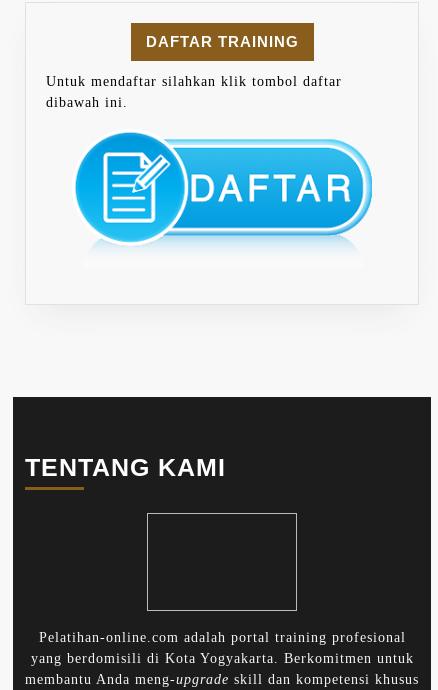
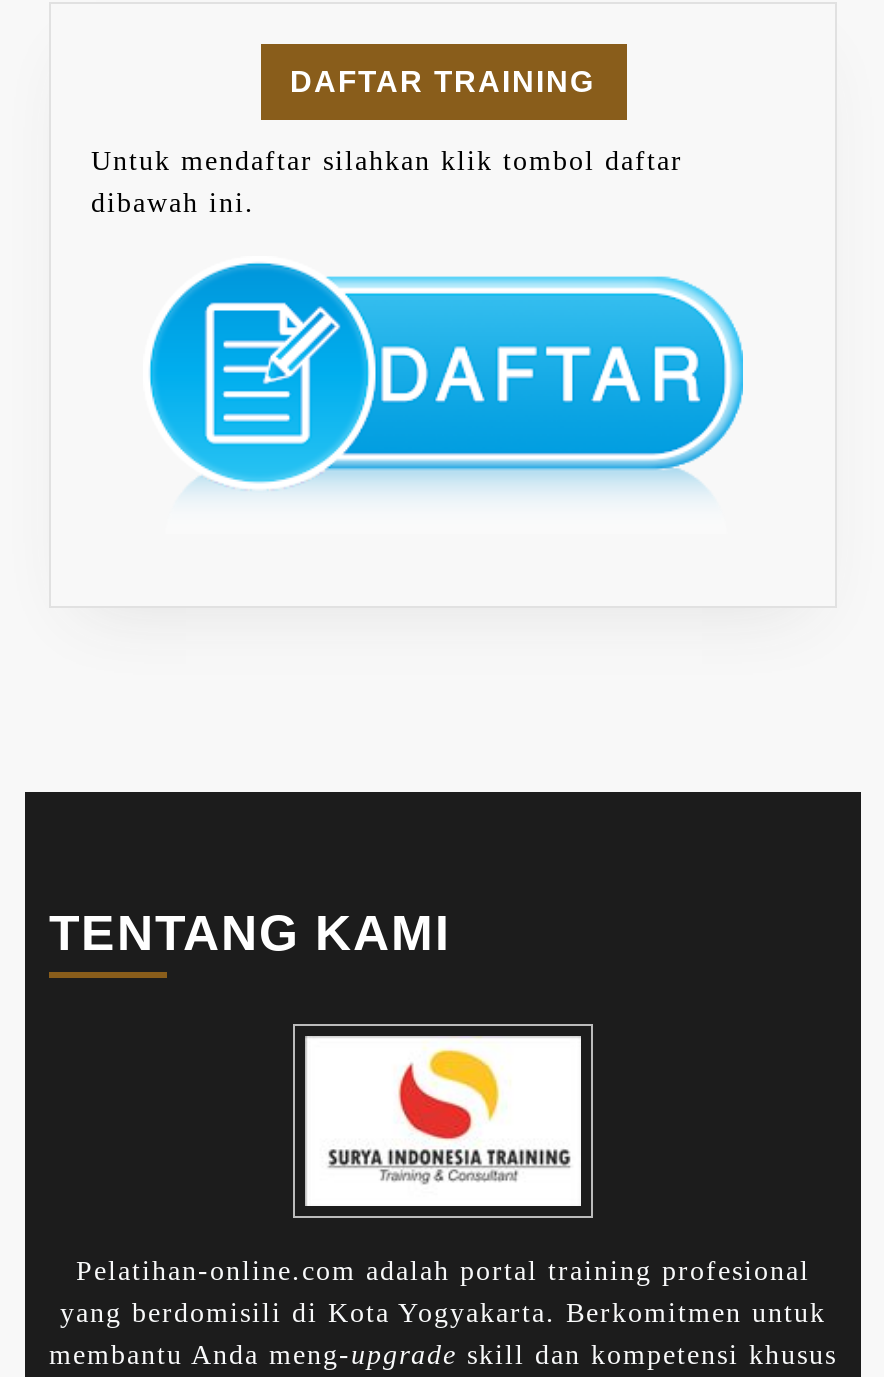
none -> [303,1032,583,1208] [image]

